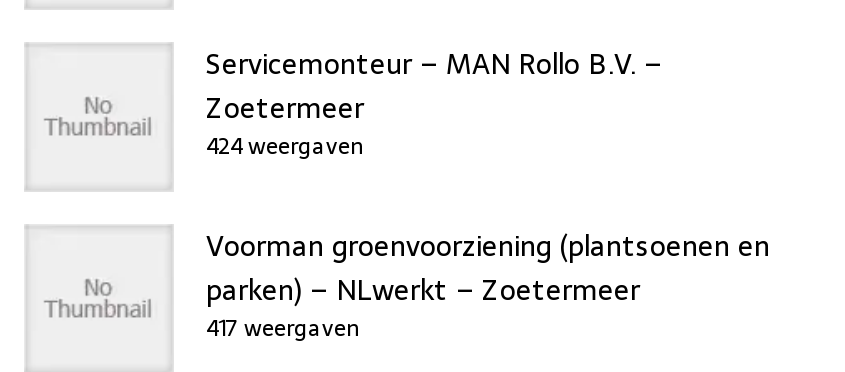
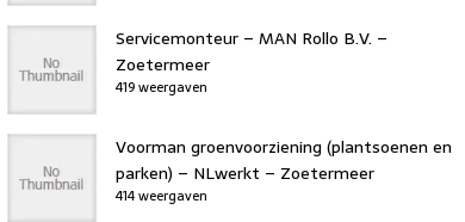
[206,128,364,164] 424 weergaven -> [116,76,207,98] 419 weergaven
[206,310,360,346] 417 weergaven -> [116,185,207,206] 414 weergaven

